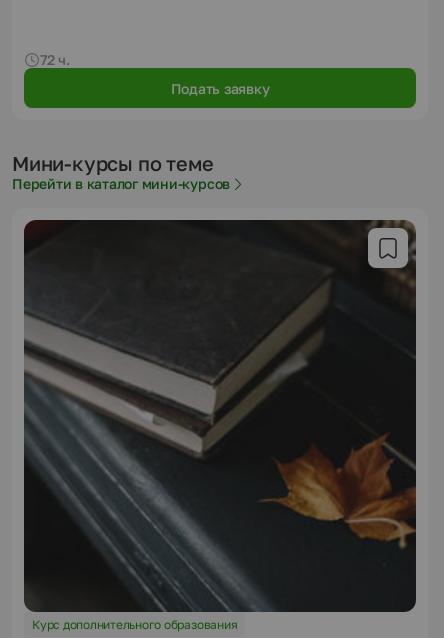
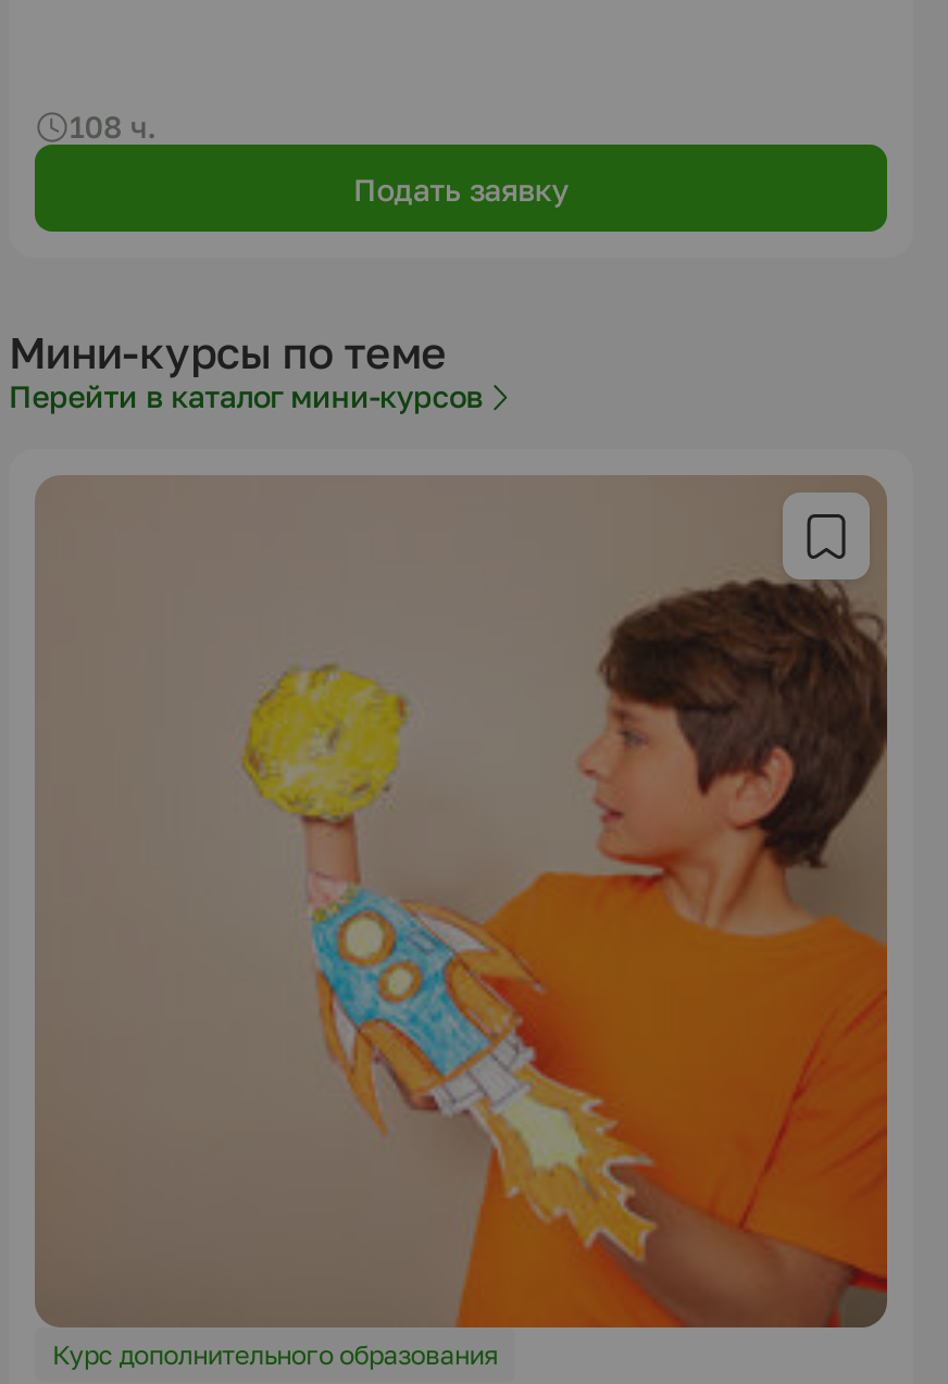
[40,51,70,68] 72 ч. -> [70,108,155,145] 108 ч.
[23,219,417,613] [image] -> [35,475,889,1330] [image]

